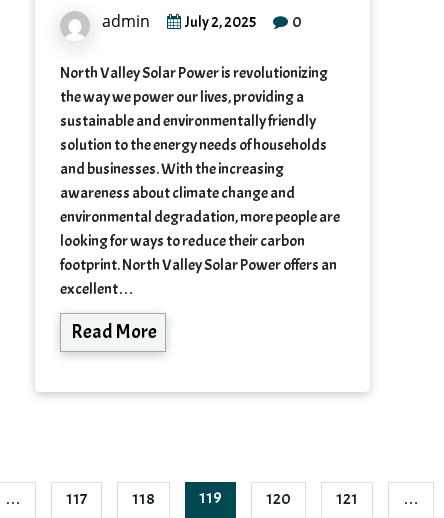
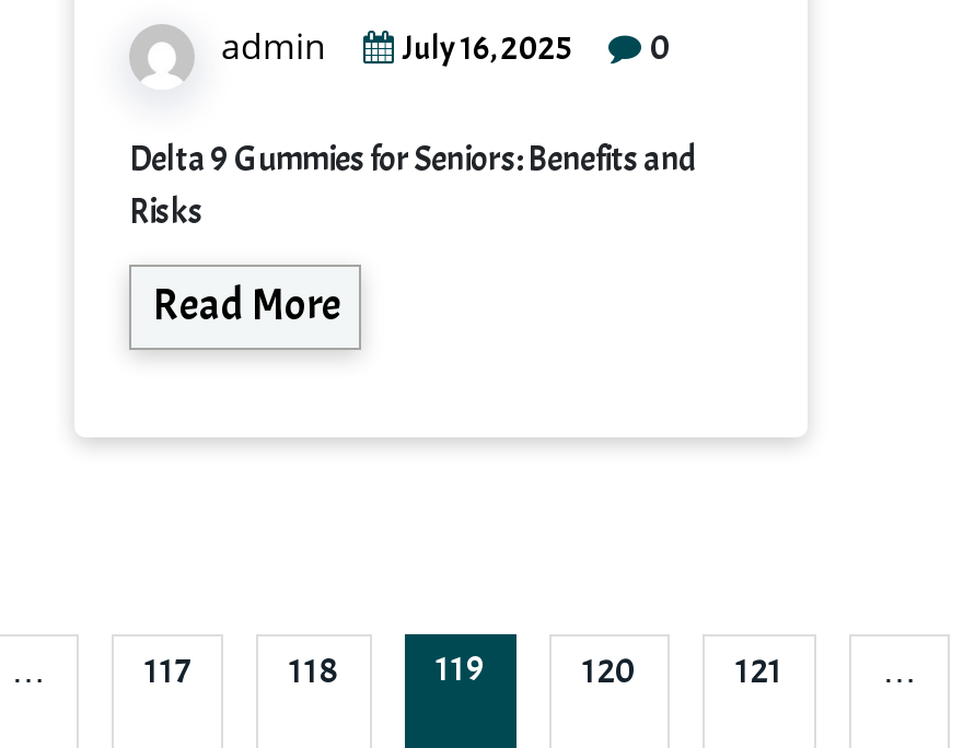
[102,10,302,32] admin July 2, 2025 0 -> [221,23,672,71] admin July 16, 2025 0
[60,63,340,299] North Valley Solar Power is revolutionizing | the way we power our lives, providing a | sustainable and environmentally friendly | solution to the energy needs of households | and businesses. With the increasing | awareness about climate change and | environmental degradation, more people are | looking for ways to reduce their carbon | footprint. North Valley Solar Power offers an | excellent… -> [129,139,698,235] Delta 9 Gummies for Seniors: Benefits and | Risks

